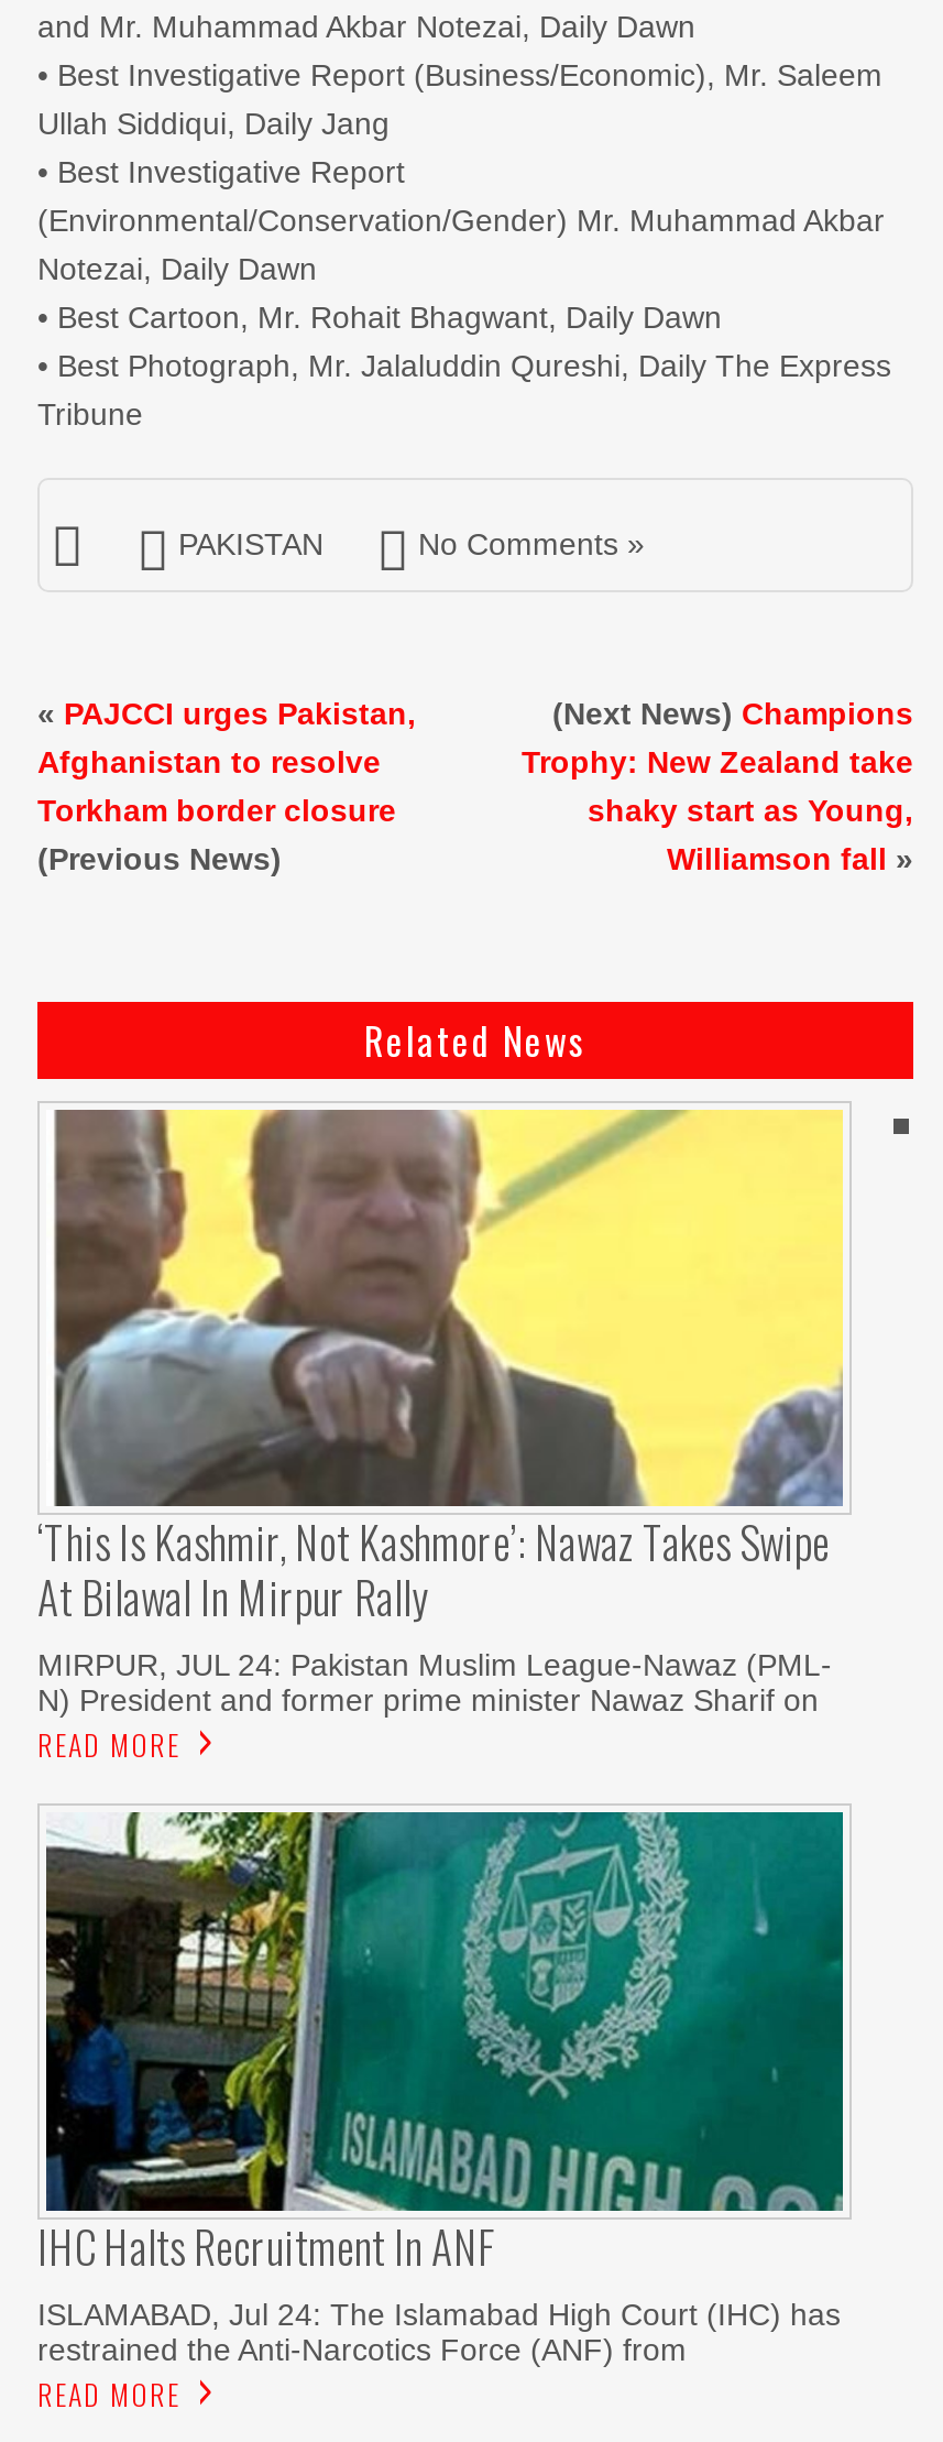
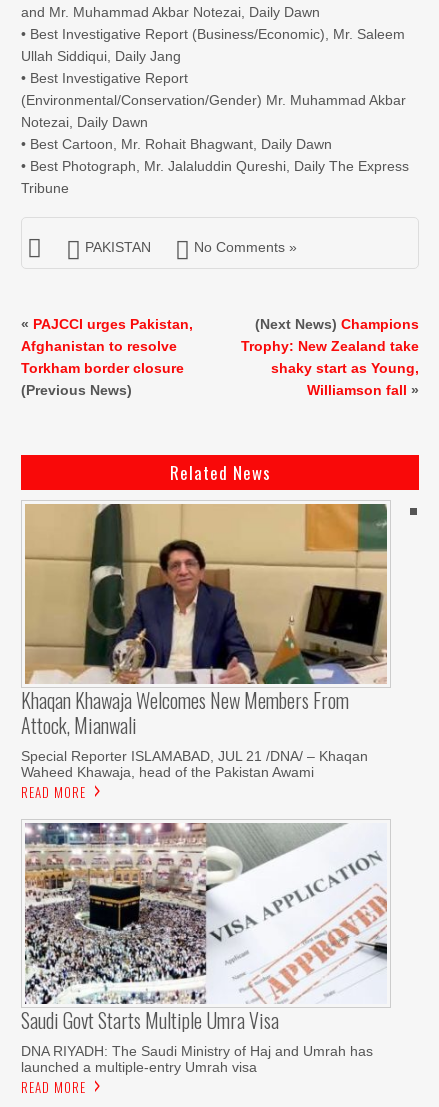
[37,1110,843,1719] [image] | ‘This Is Kashmir, Not Kashmore’: Nawaz Takes Swipe | At Bilawal In Mirpur Rally | MIRPUR, JUL 24: Pakistan Muslim League-Nawaz (PML- | N) President and former prime minister Nawaz Sharif on -> [21,503,388,780] [image] | Khaqan Khawaja Welcomes New Members From | Attock, Mianwali | Special Reporter ISLAMABAD, JUL 21 /DNA/ – Khaqan | Waheed Khawaja, head of the Pakistan Awami
[37,1810,845,2368] [image] | IHC Halts Recruitment In ANF | ISLAMABAD, Jul 24: The Islamabad High Court (IHC) has | restrained the Anti-Narcotics Force (ANF) from -> [21,822,388,1075] [image] | Saudi Govt Starts Multiple Umra Visa | DNA RIYADH: The Saudi Ministry of Haj and Umrah has | launched a multiple-entry Umrah visa

